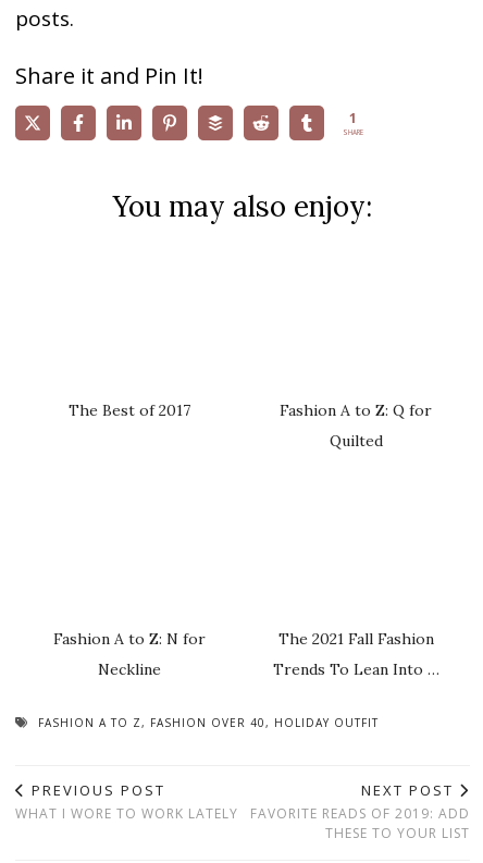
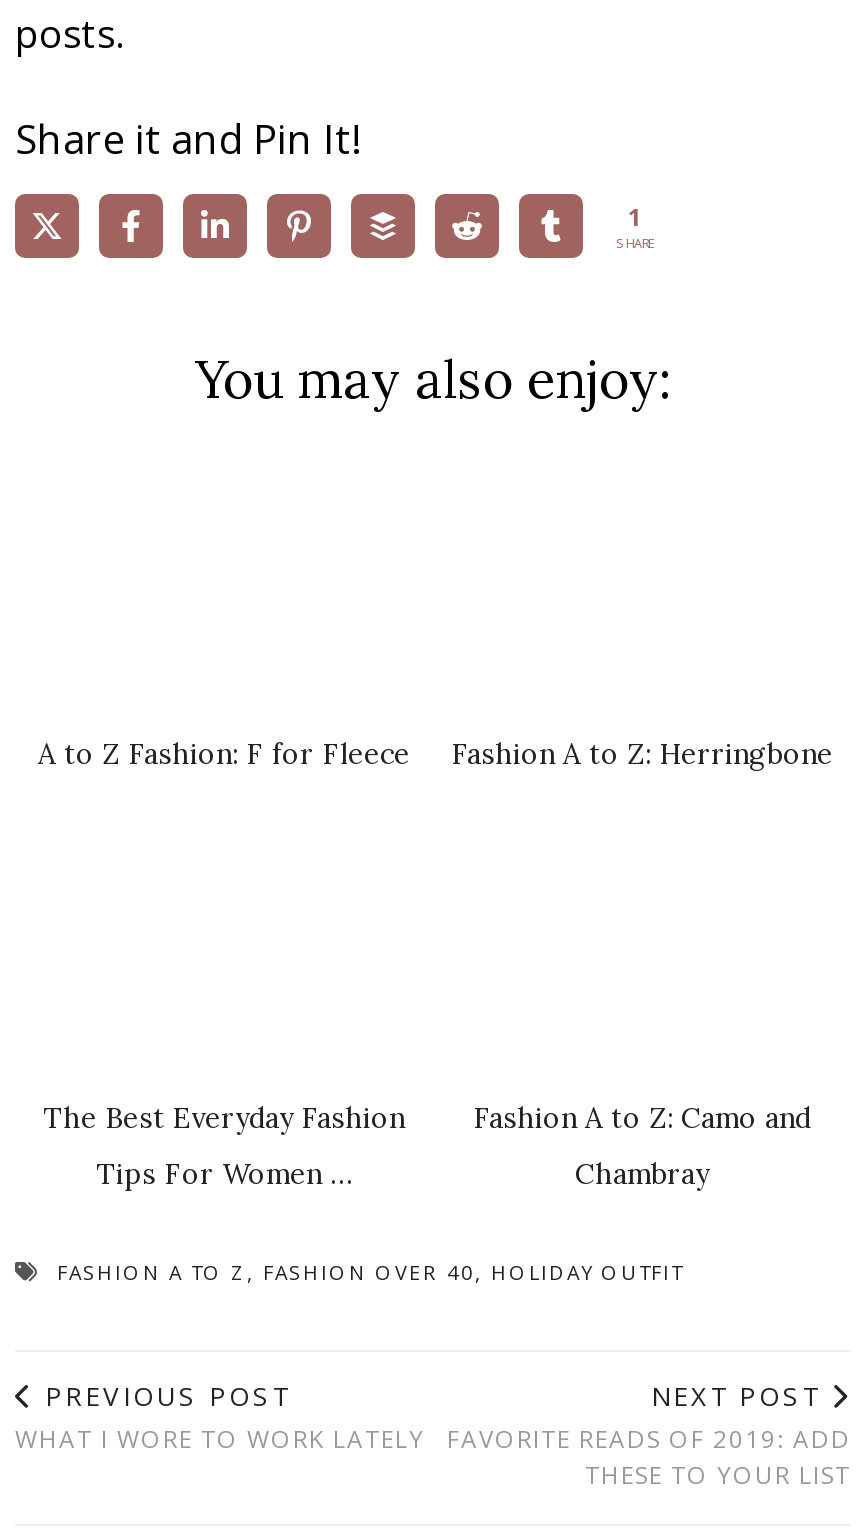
[68,400,432,450] The Best of 2017 | Fashion A to Z: Q for | Quilted -> [38,735,833,771] A to Z Fashion: F for Fleece | Fashion A to Z: Herringbone
[53,629,205,679] Fashion A to Z: N for | Neckline -> [43,1100,405,1192] The Best Everyday Fashion | Tips For Women …
[273,629,439,679] The 2021 Fall Fashion | Trends To Lean Into … -> [473,1100,811,1192] Fashion A to Z: Camo and | Chambray

